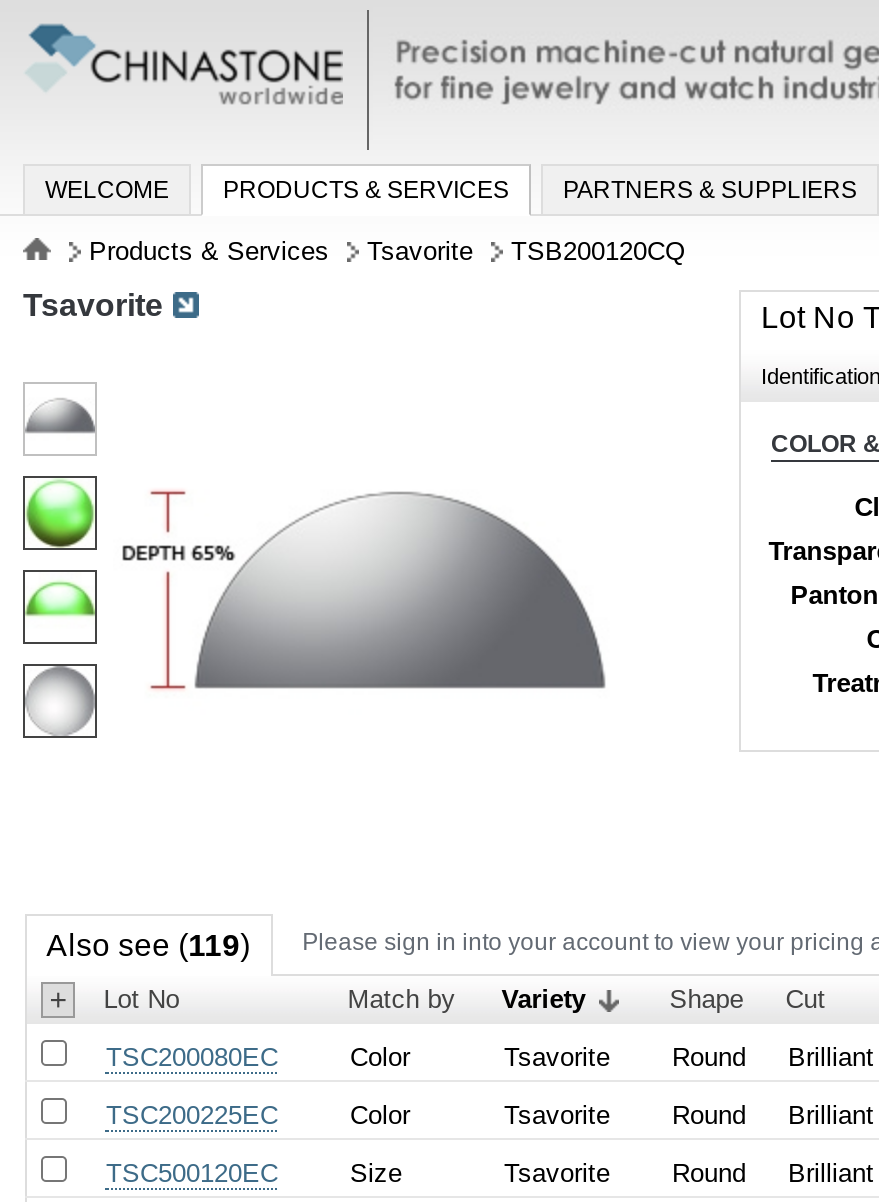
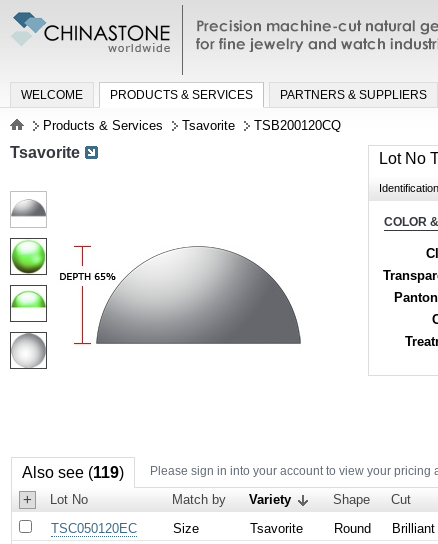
[106,1041,874,1187] TSC200080EC | Color | Tsavorite | Round | Brilliant | TSC200225EC | Color | Tsavorite | Round | Brilliant | TSC500120EC -> [51,520,137,535] TSC050120EC

